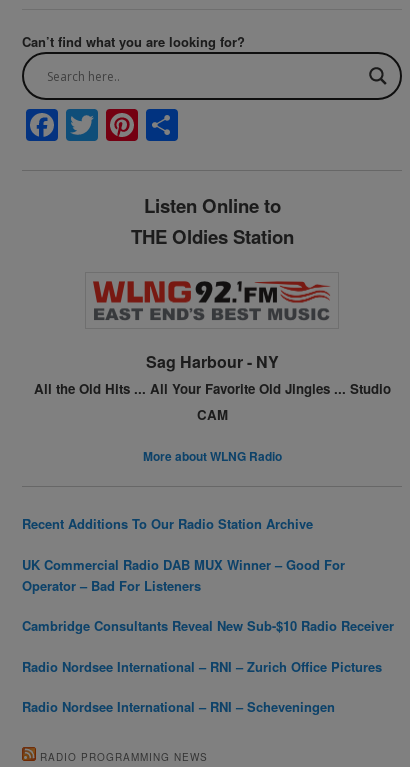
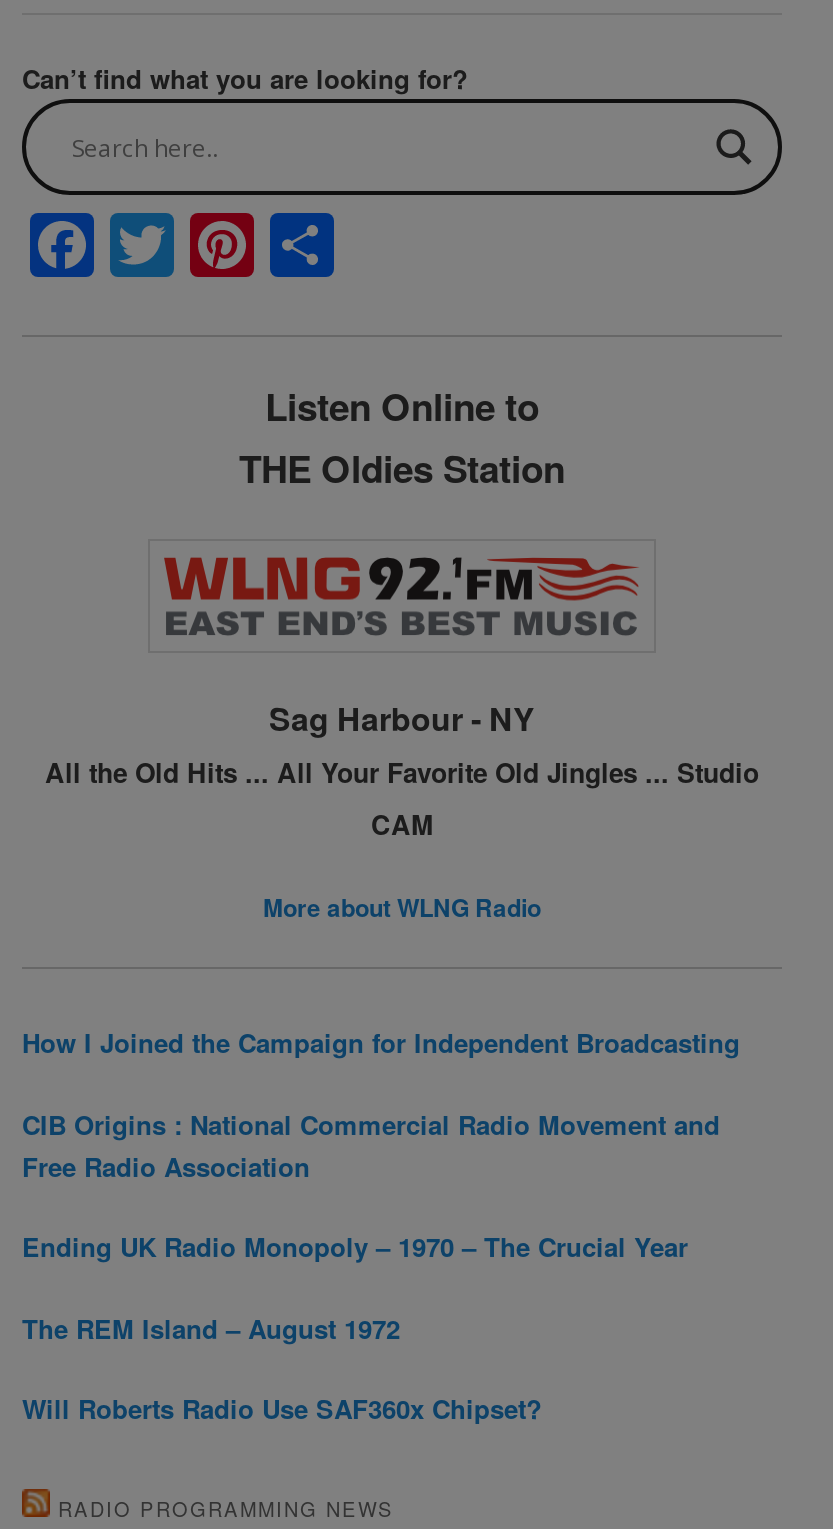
[22,514,313,533] Recent Additions To Our Radio Station Archive -> [22,1024,740,1062] How I Joined the Campaign for Independent Broadcasting
[22,555,345,595] UK Commercial Radio DAB MUX Winner – Good For | Operator – Bad For Listeners -> [22,1105,720,1185] CIB Origins : National Commercial Radio Movement and | Free Radio Association
[22,616,394,635] Cambridge Consultants Reveal New Sub-$10 Radio Receiver -> [22,1228,688,1266] Ending UK Radio Monopoly – 1970 – The Crucial Year
[22,657,382,676] Radio Nordsee International – RNI – Zurich Office Pictures -> [22,1309,400,1347] The REM Island – August 1972
[22,697,335,716] Radio Nordsee International – RNI – Scheveningen -> [22,1390,542,1428] Will Roberts Radio Use SAF360x Chipset?

